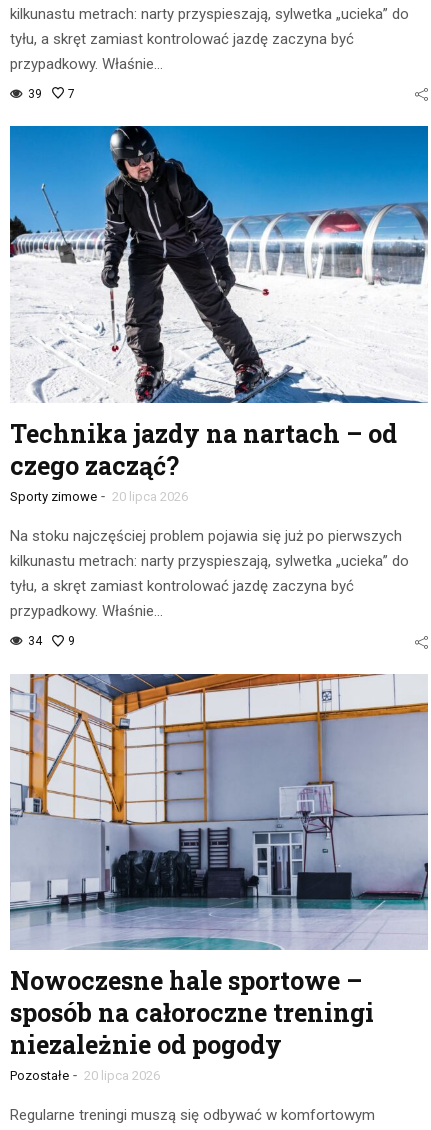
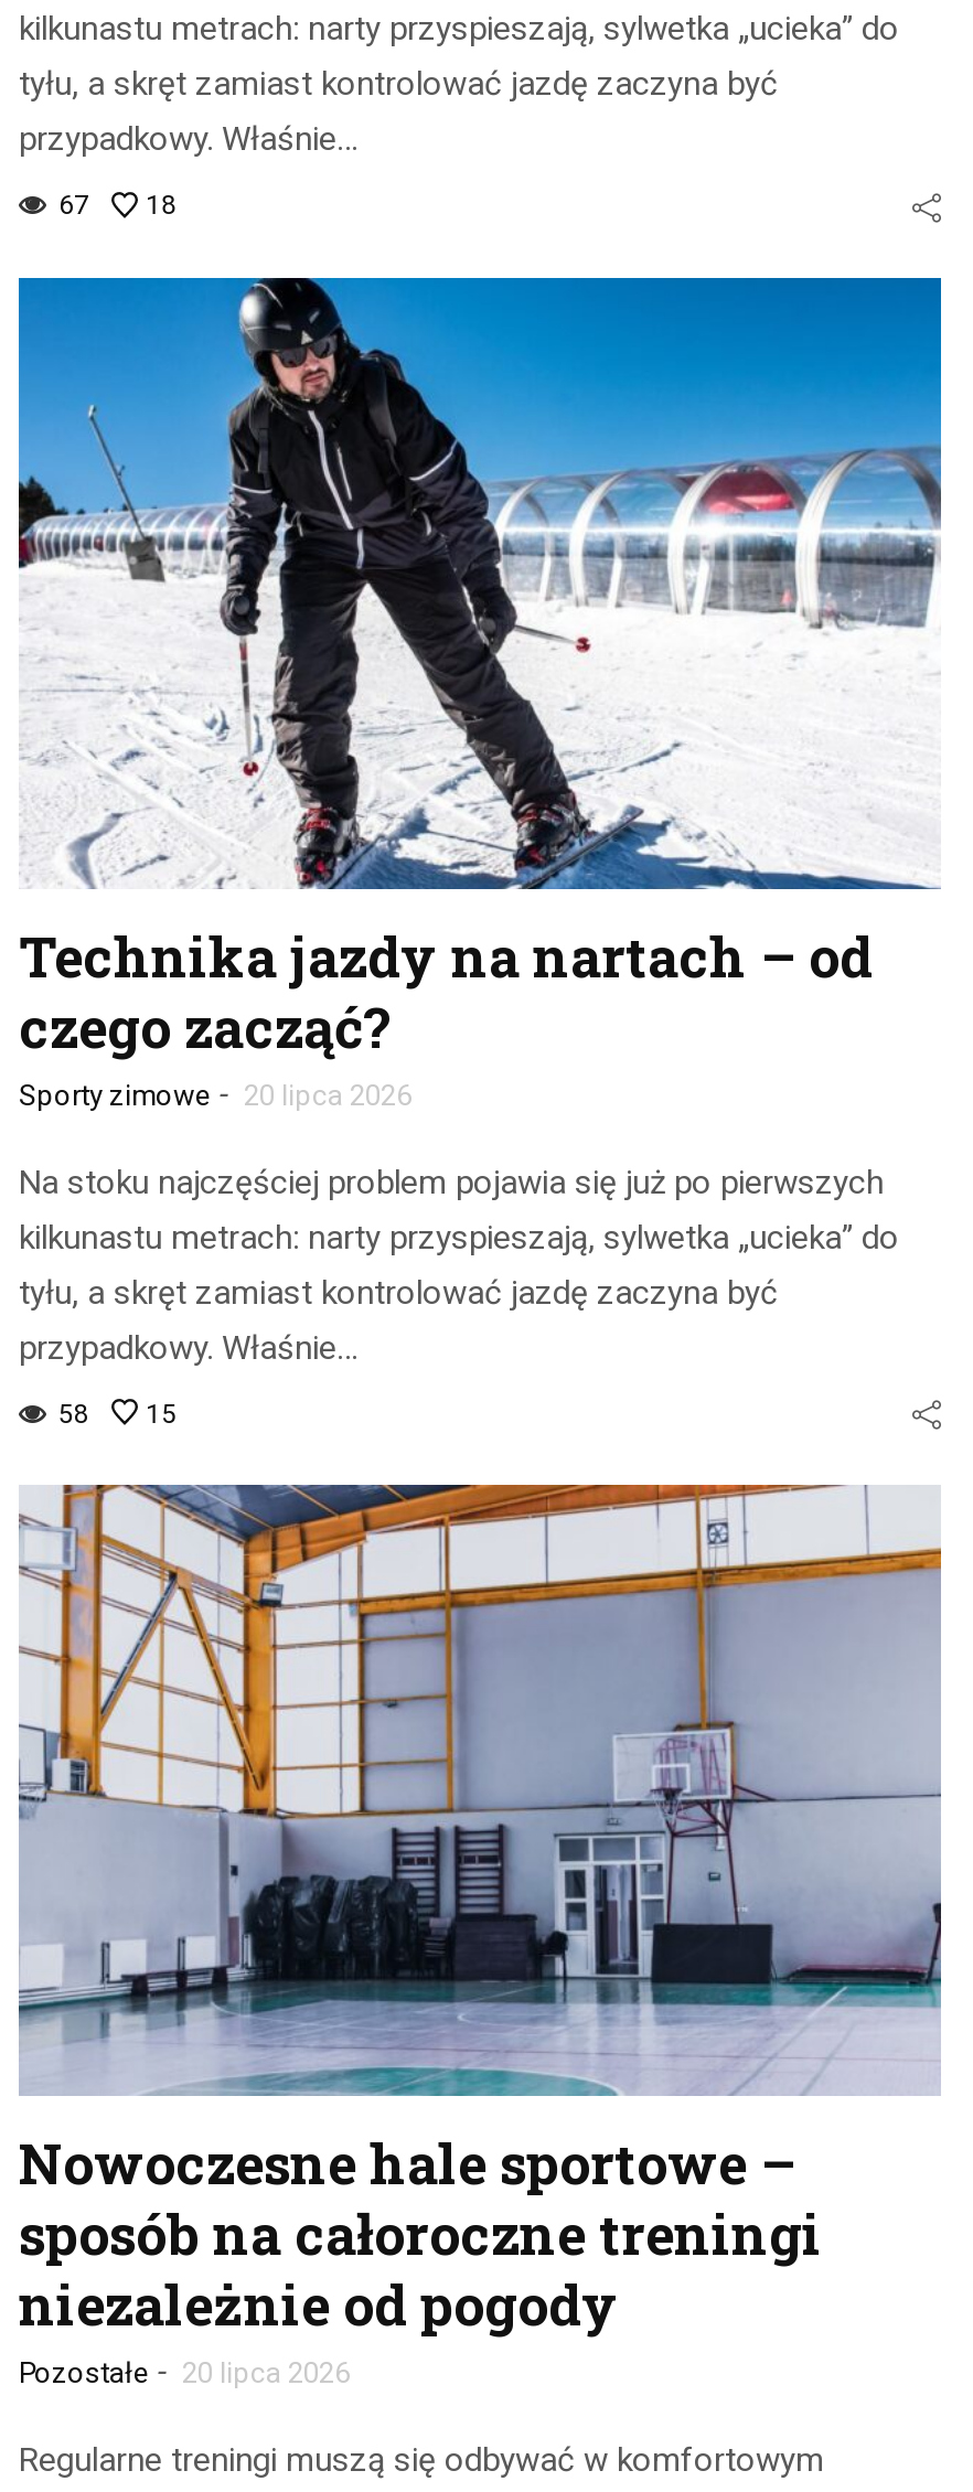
[28,87,42,101] 39 -> [58,191,89,222] 67
[68,87,75,101] 7 -> [146,191,177,222] 18
[28,634,42,648] 34 -> [58,1398,89,1429] 58
[68,634,75,648] 9 -> [146,1398,177,1429] 15

